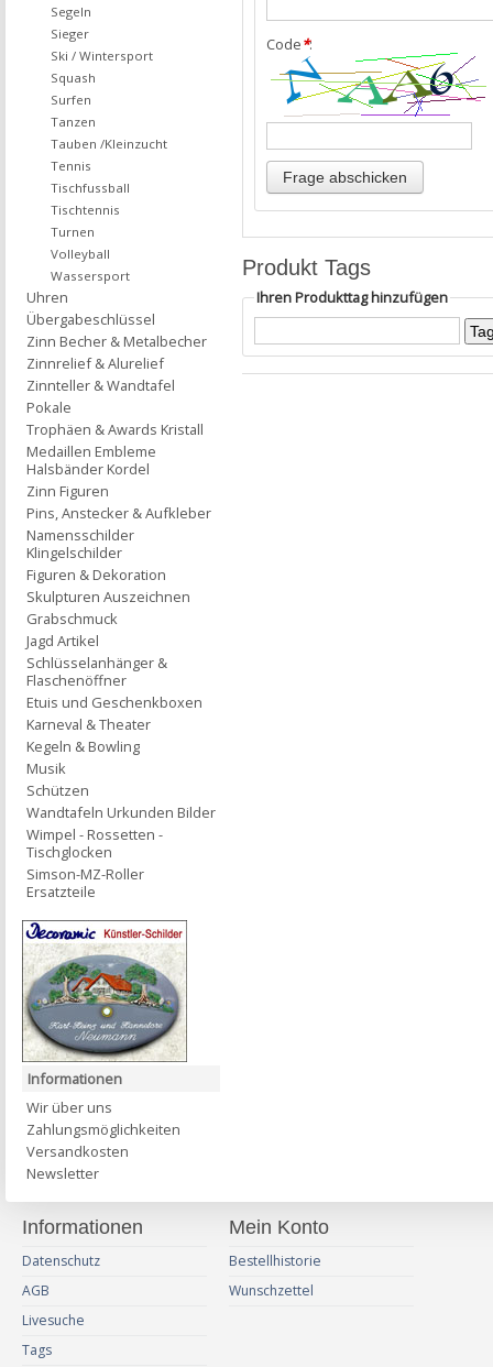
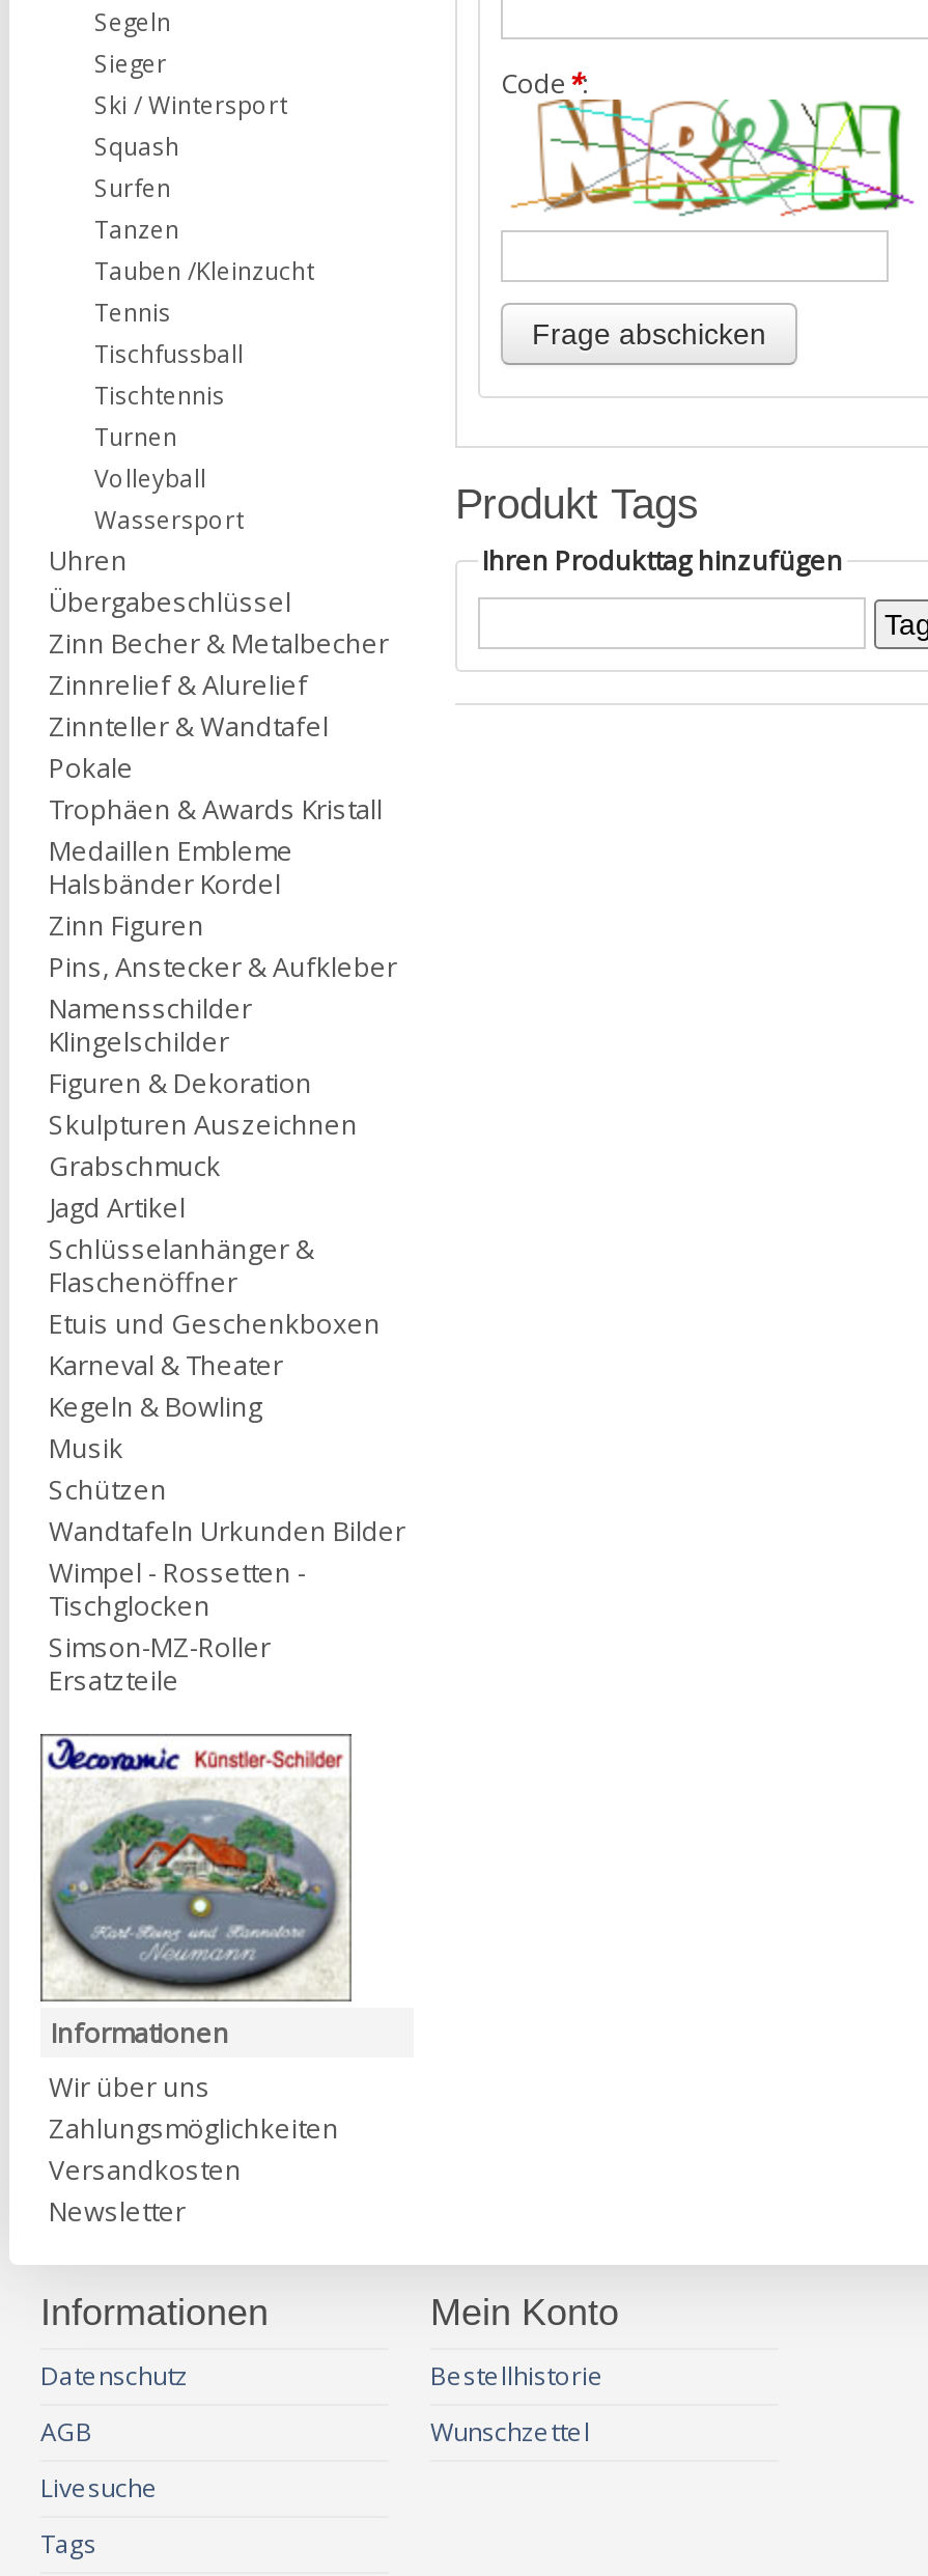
[270,52,487,118] [image] -> [509,97,916,218] [image]

